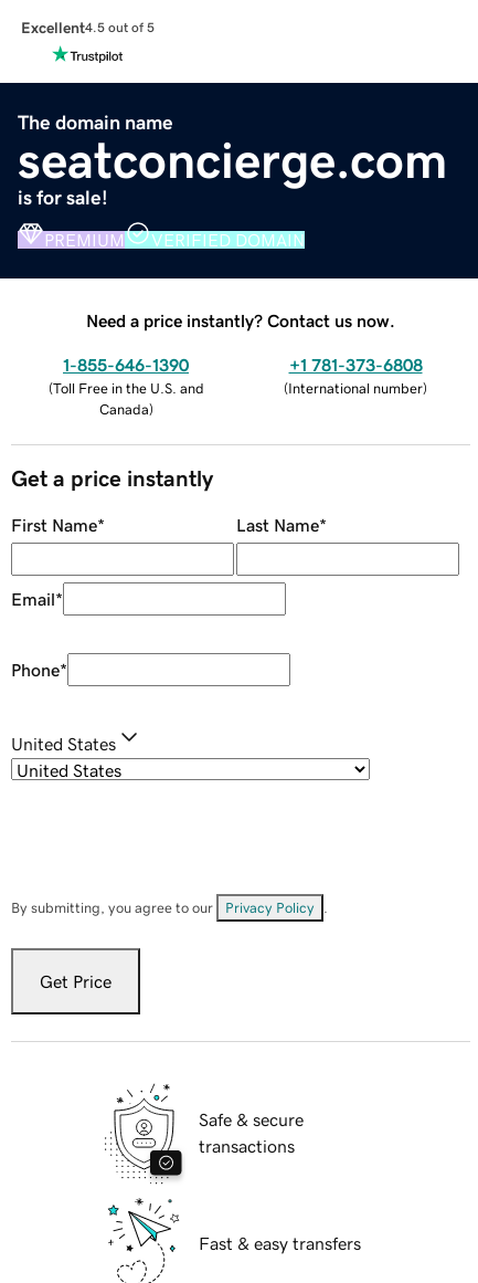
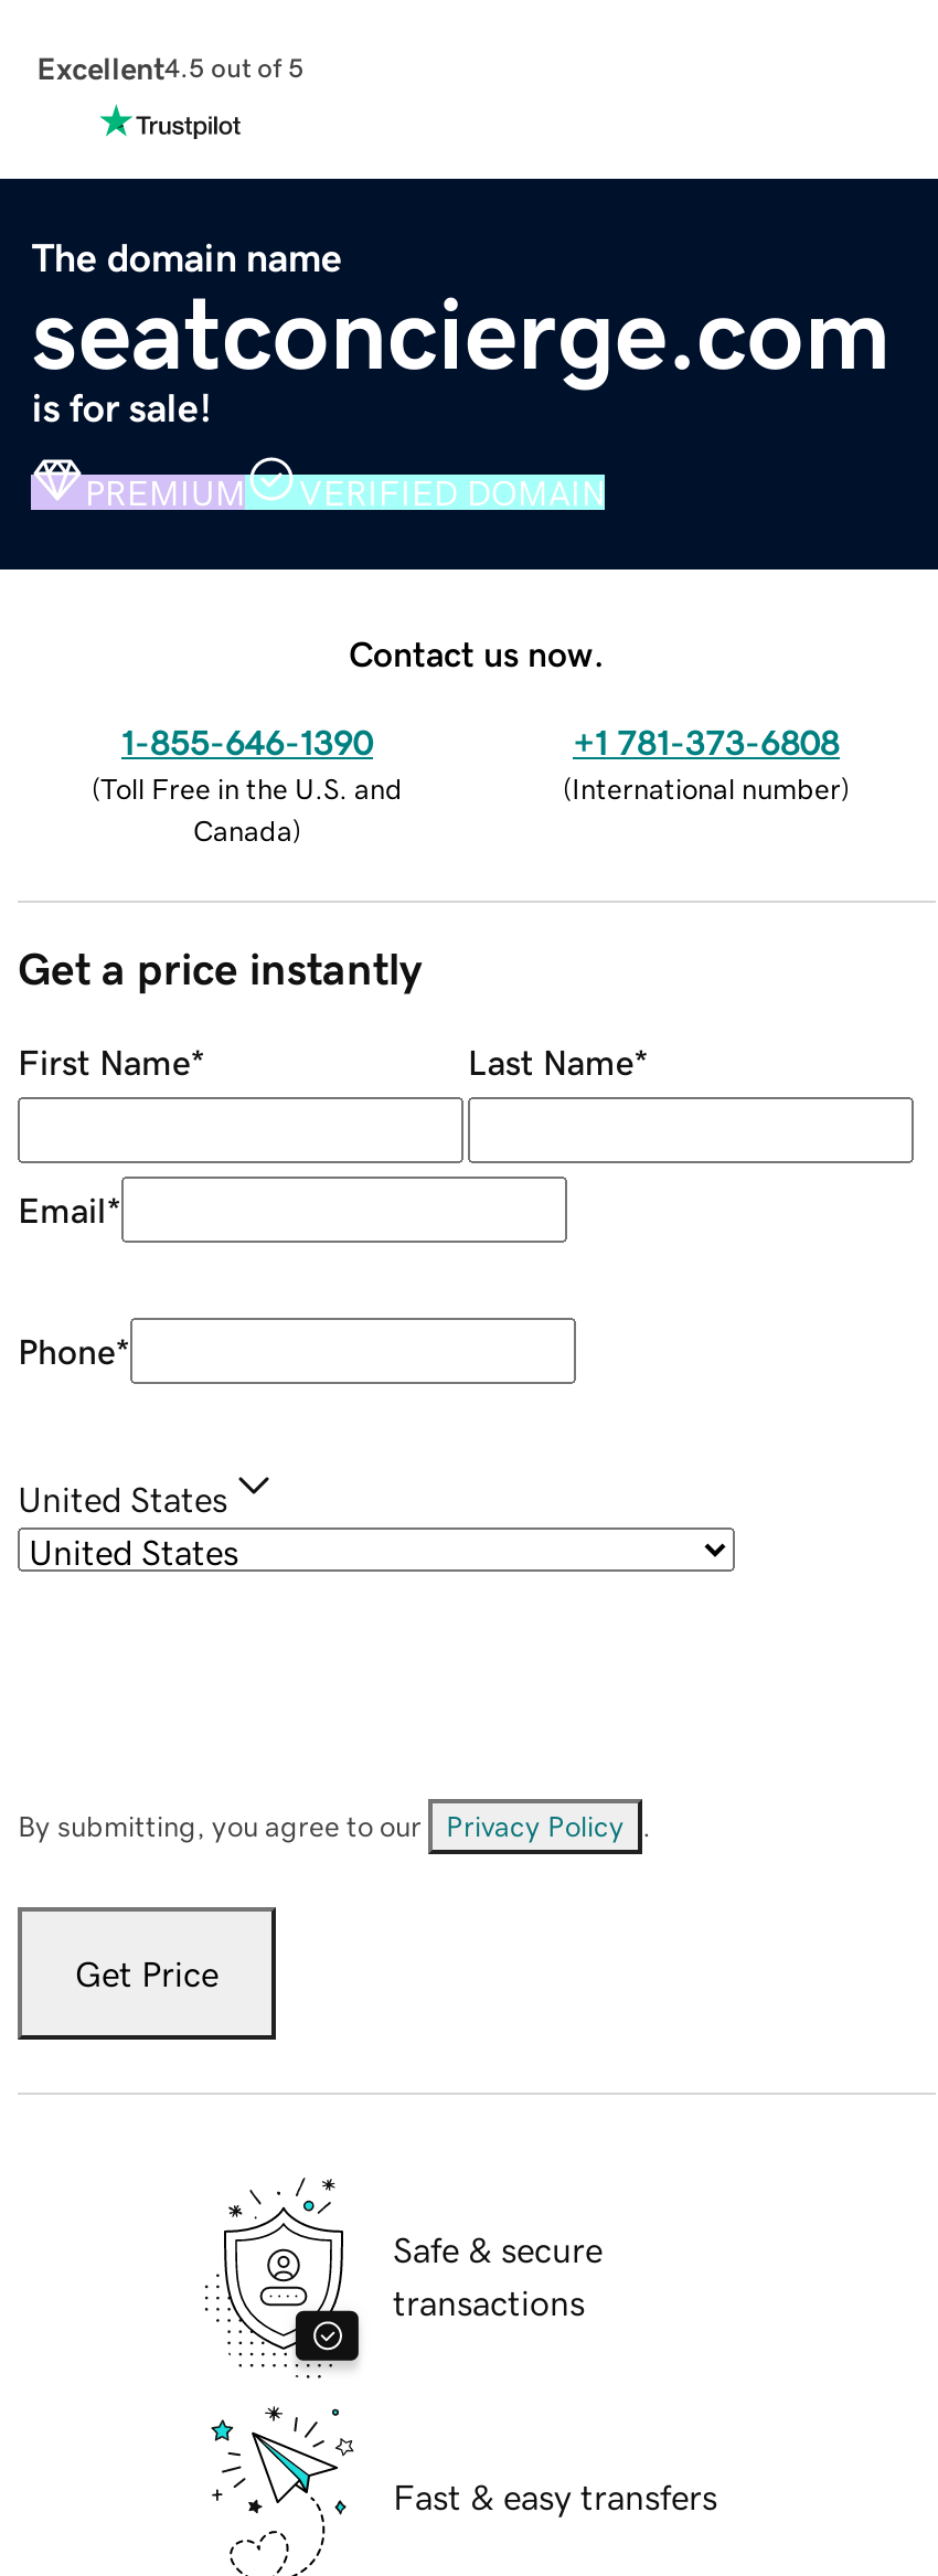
[86,311,395,329] Need a price instantly? Contact us now. -> [349,635,605,670] Contact us now.

